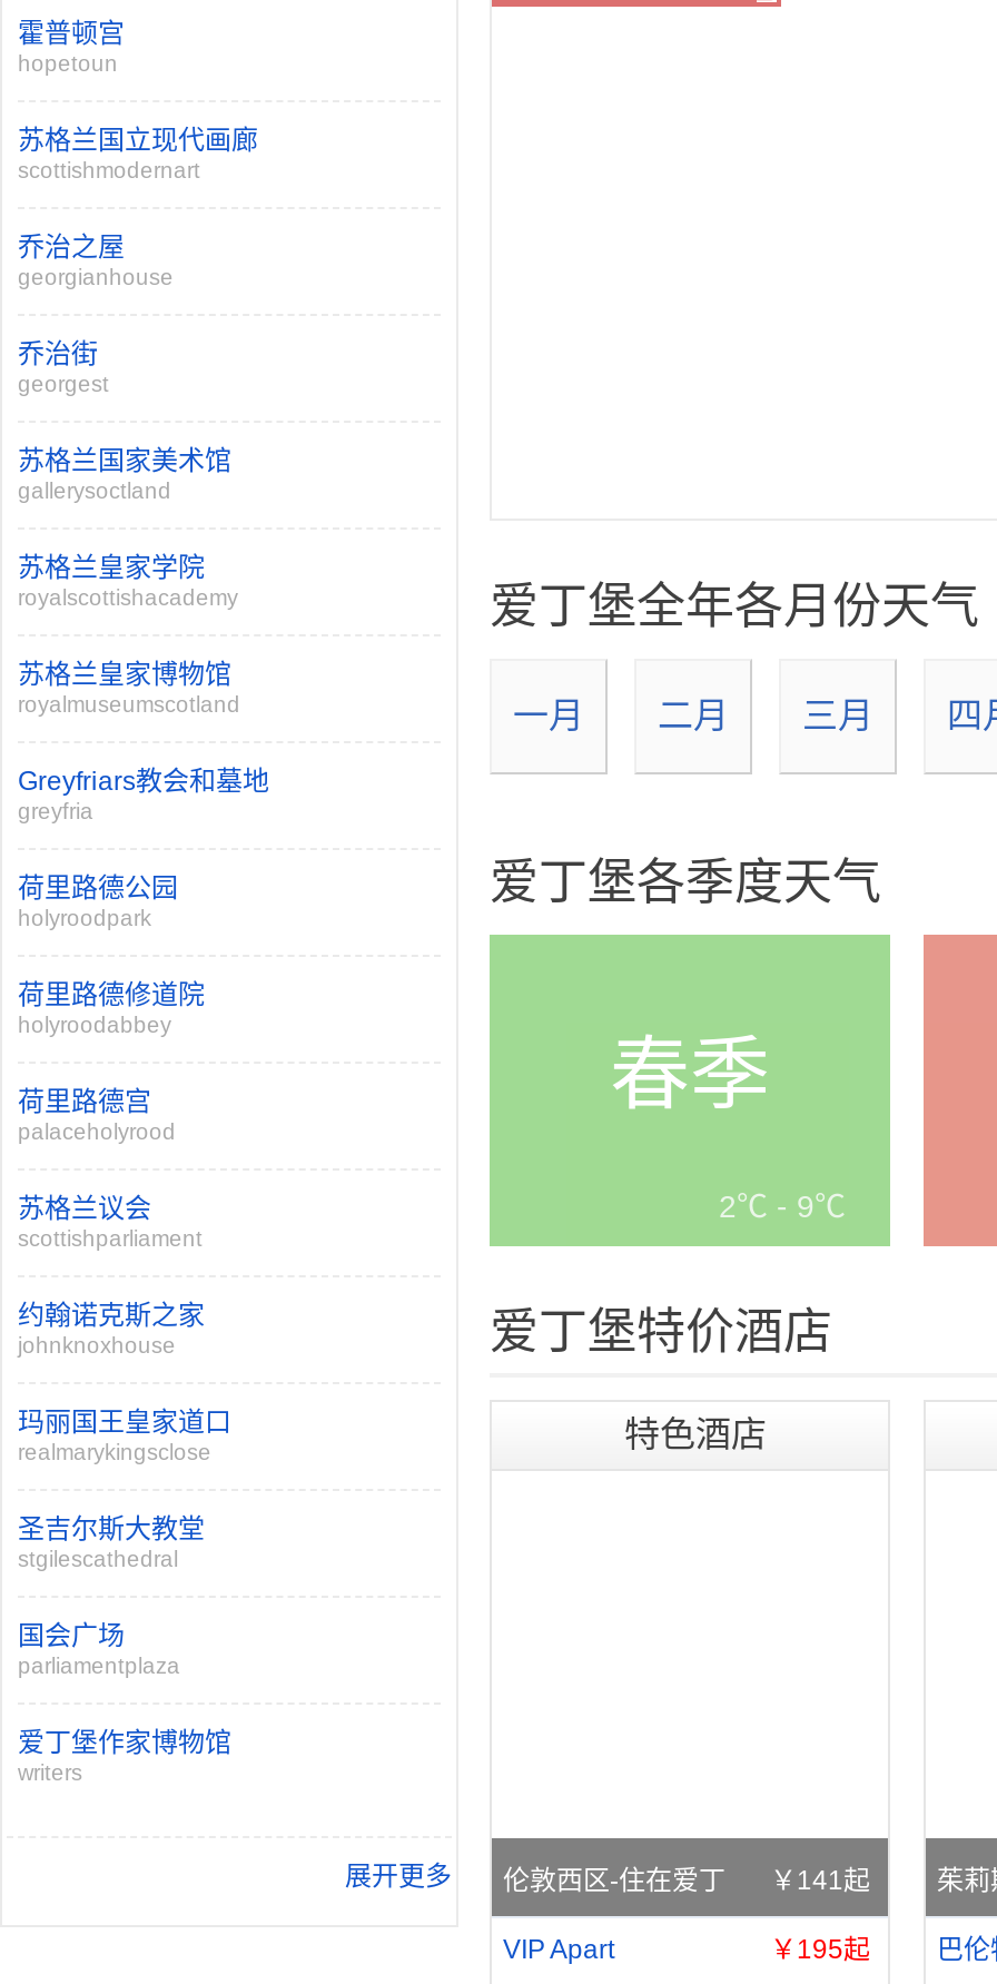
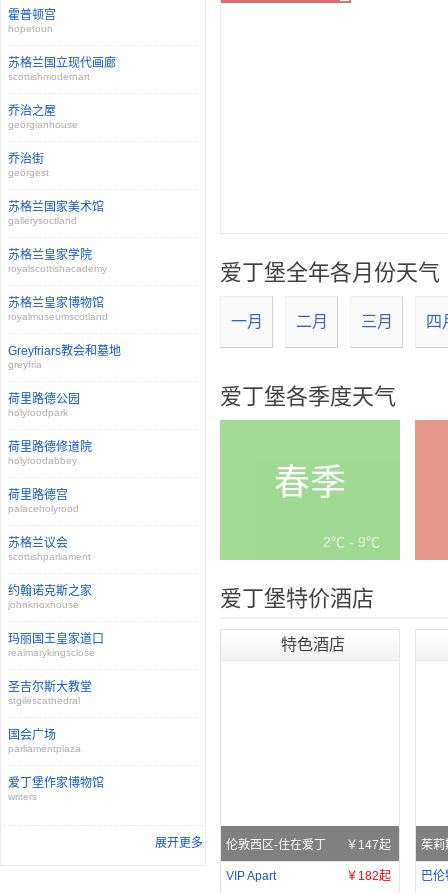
[345,1860,870,1896] 展开更多 伦敦西区-住在爱丁 ￥141起 -> [155,836,391,852] 展开更多 伦敦西区-住在爱丁 ￥147起
[770,1934,870,1965] ￥195起 -> [346,869,391,883] ￥182起

